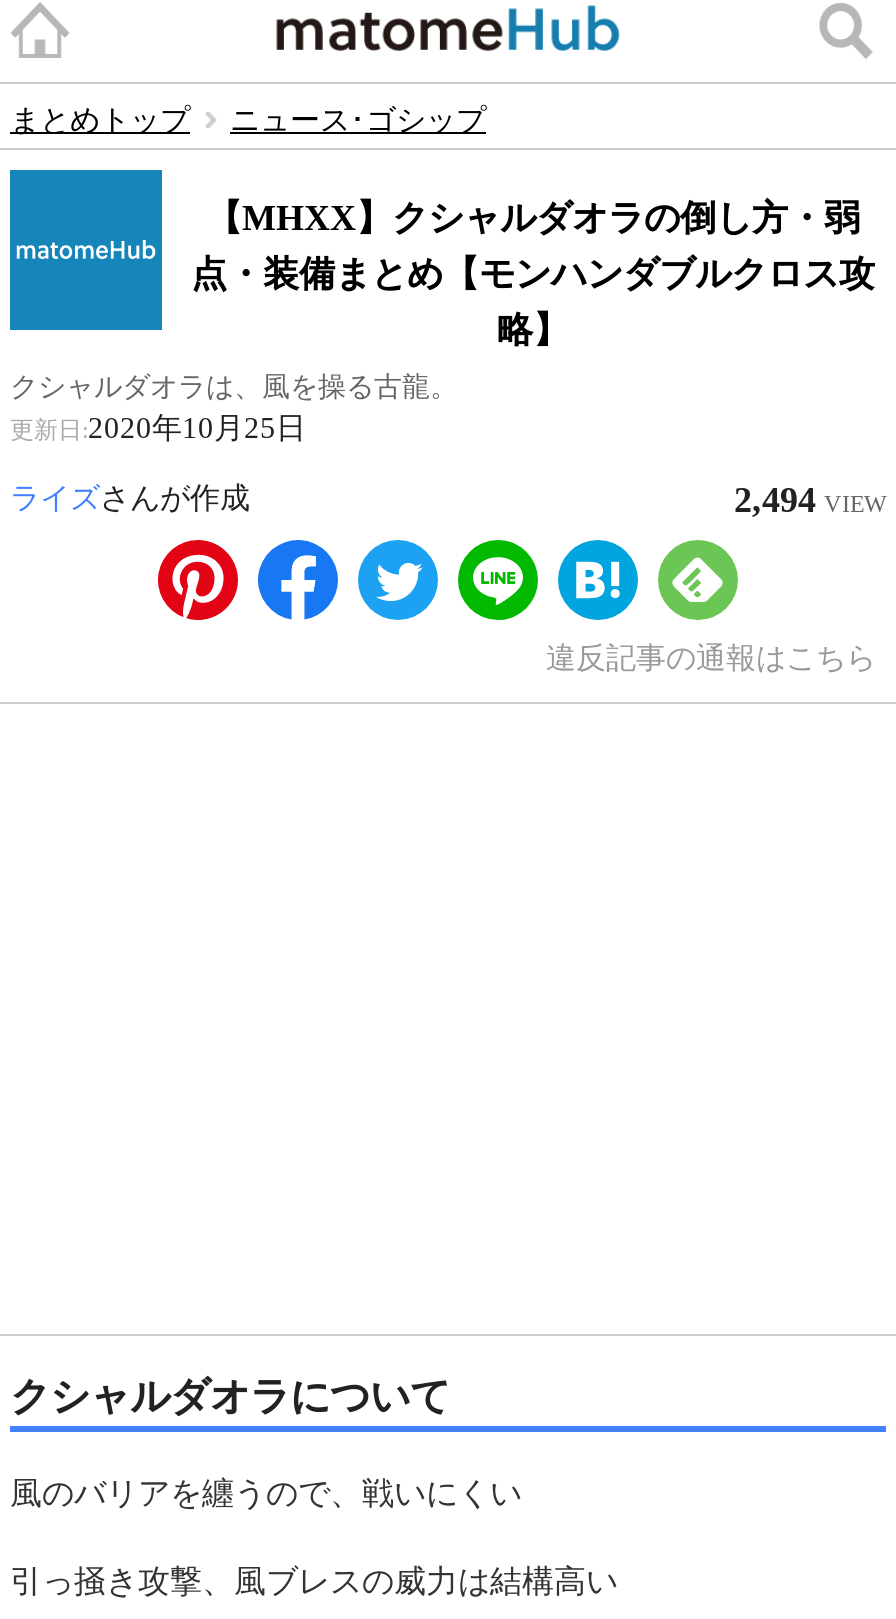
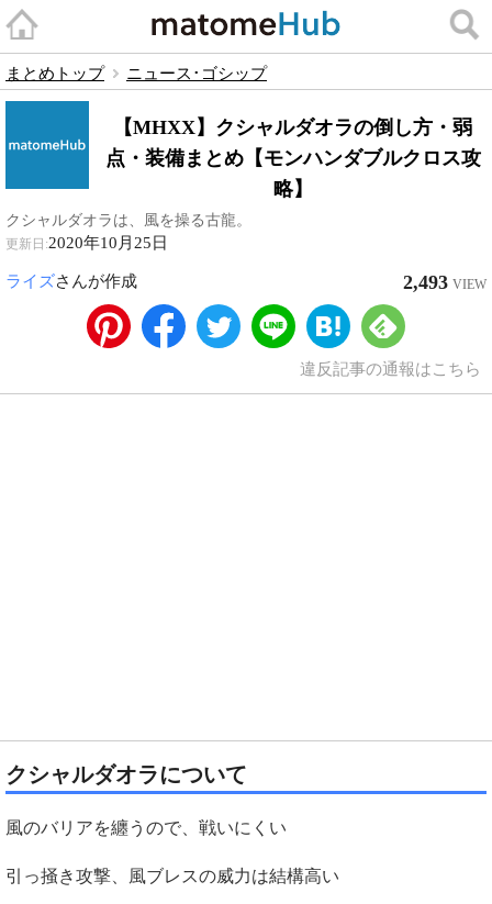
[734,480,886,520] 2,494 VIEW -> [403,271,487,293] 2,493 VIEW

